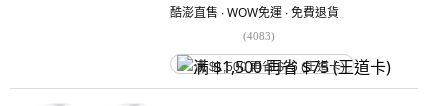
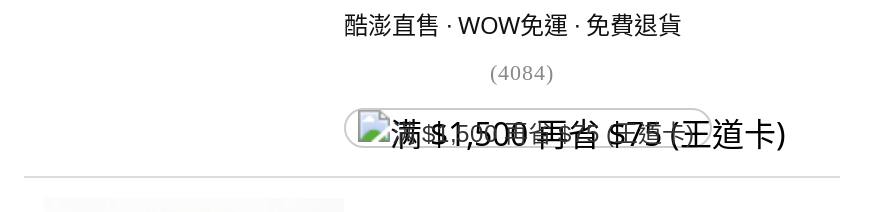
[243,29,275,41] (4083) -> [490,59,554,83] (4084)

